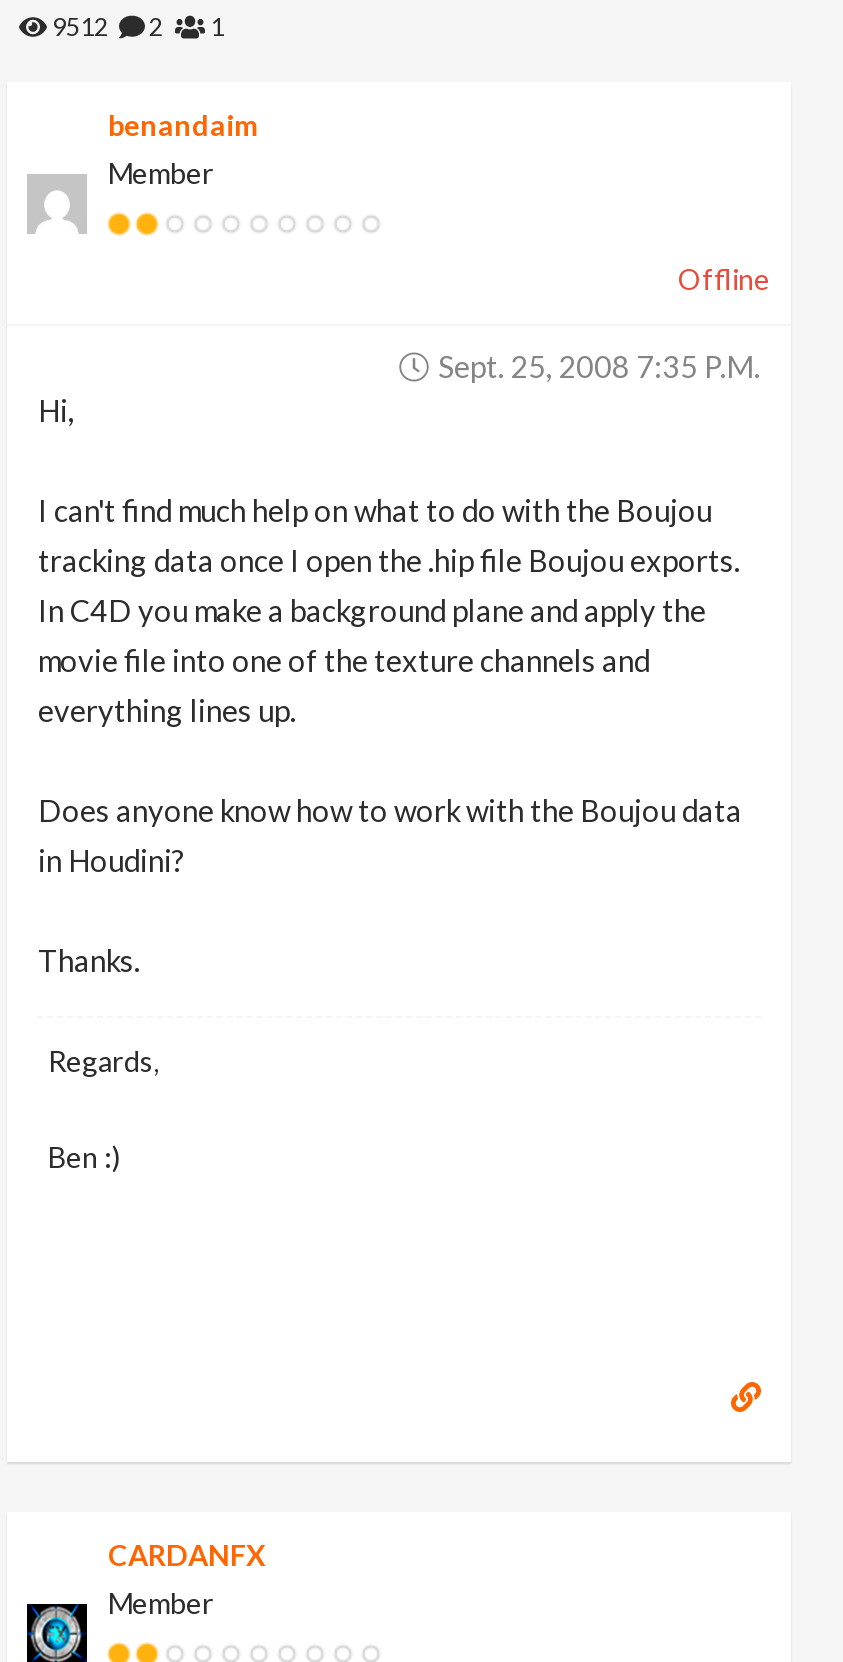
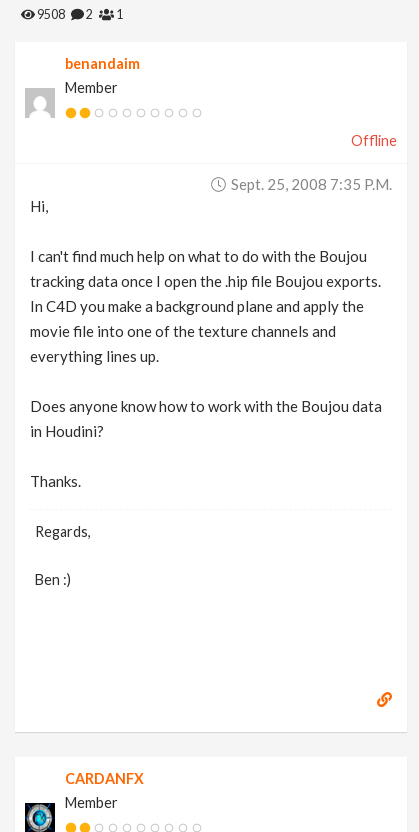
[48,12,224,42] 9512 2 1 -> [35,7,123,22] 9508 2 1

